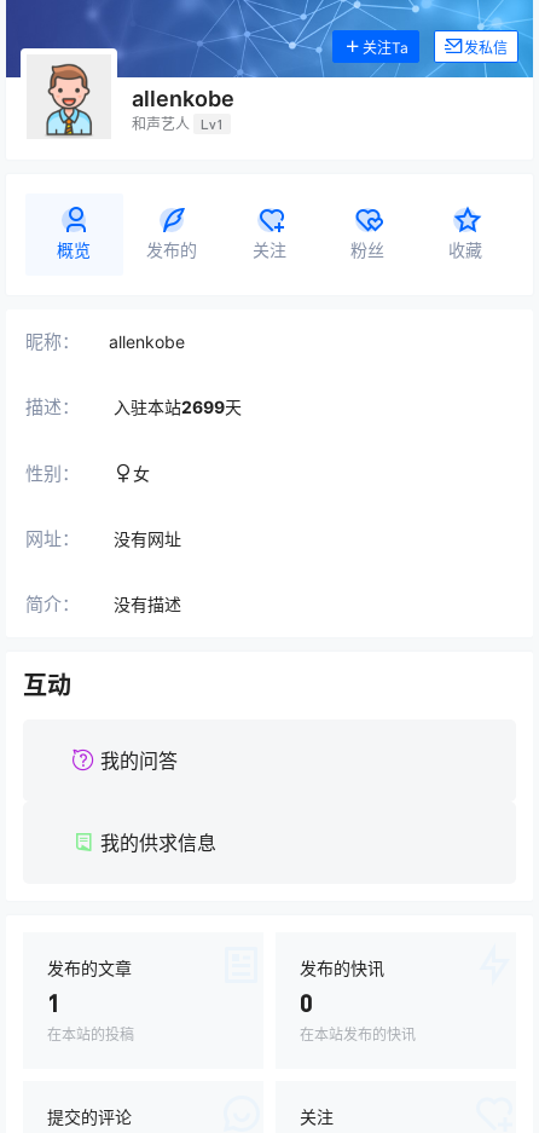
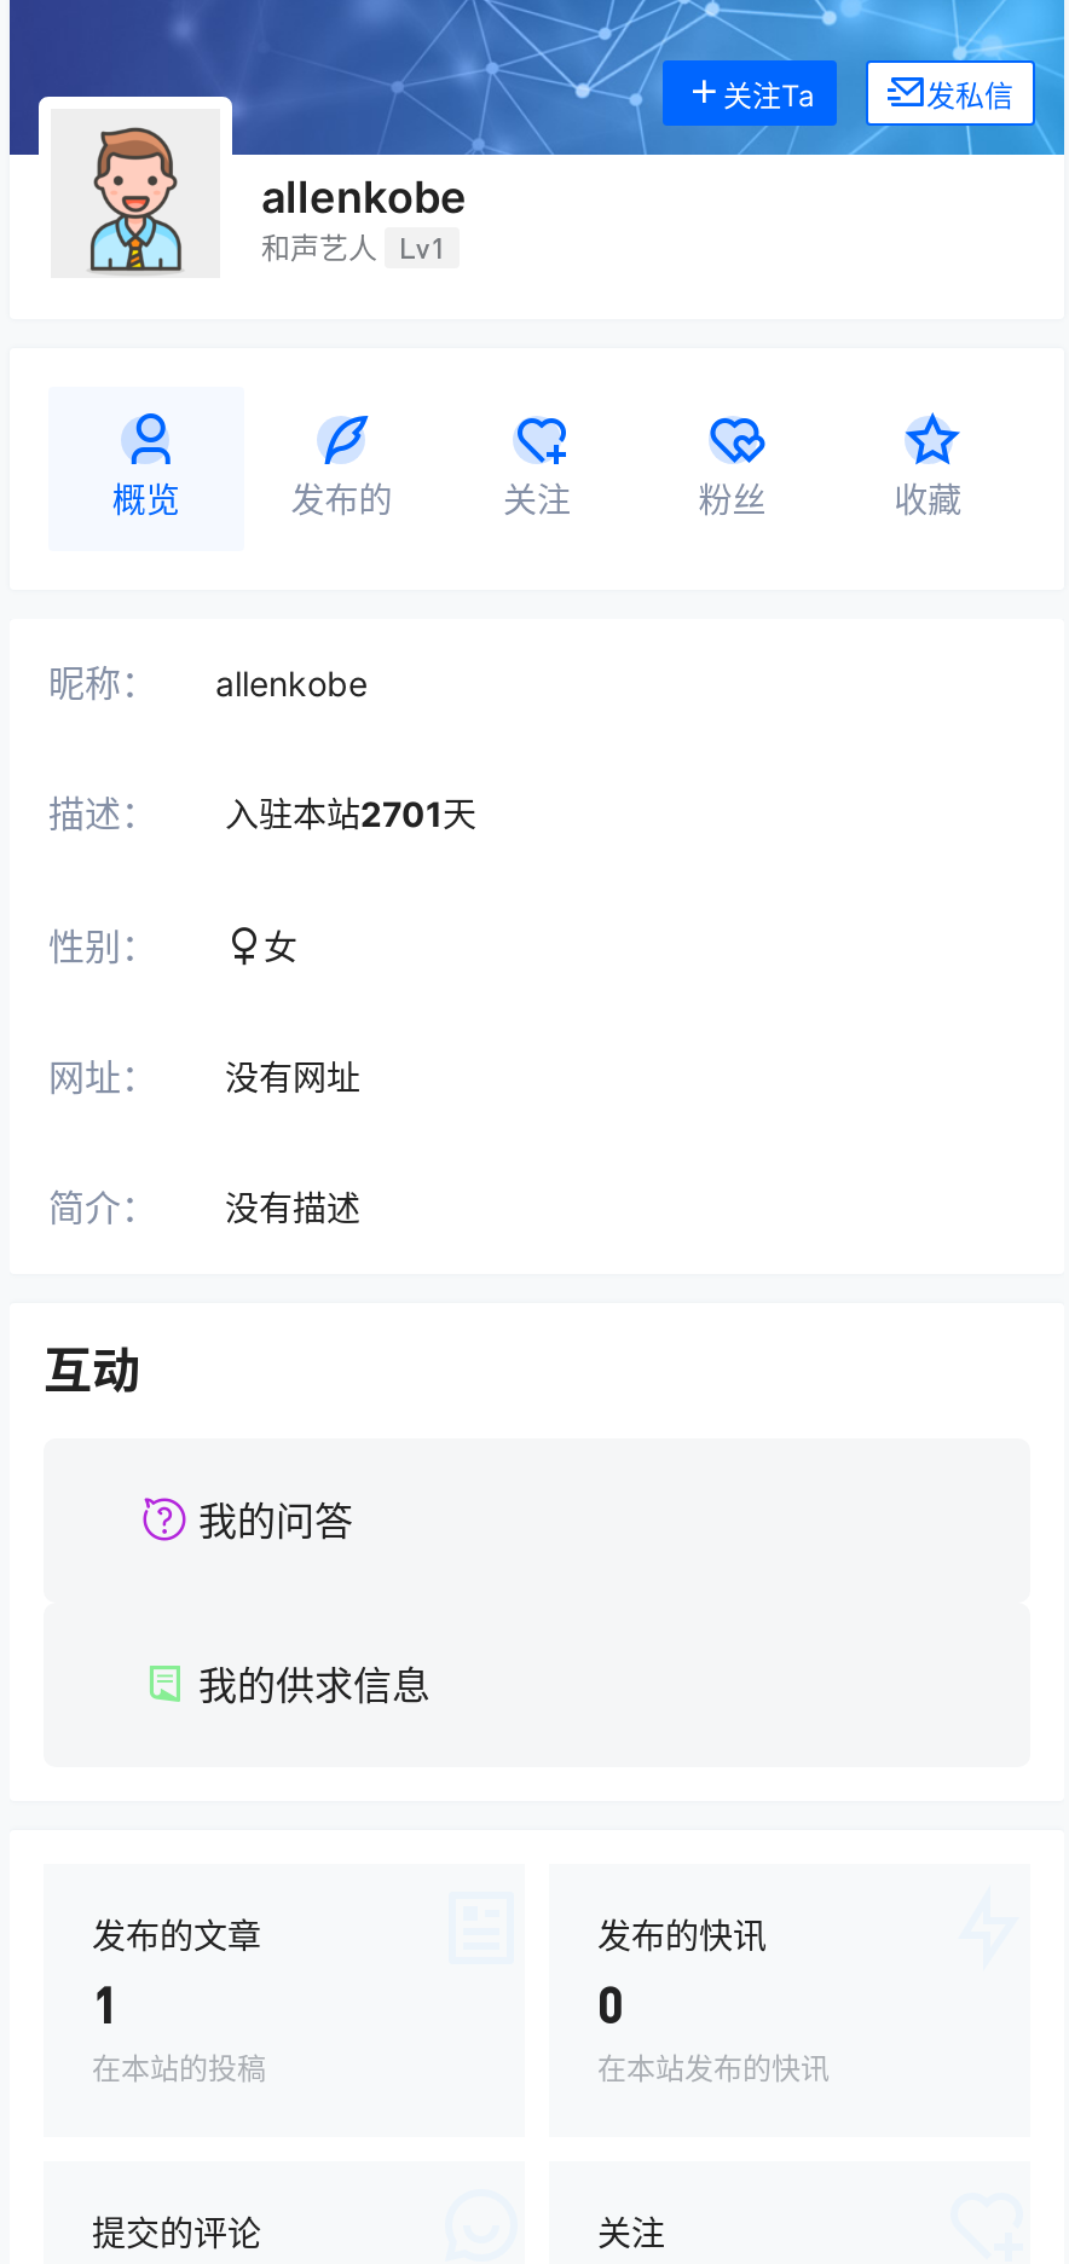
[25,395,242,418] 描述： 入驻本站2699天 -> [48,790,476,836] 描述： 入驻本站2701天

